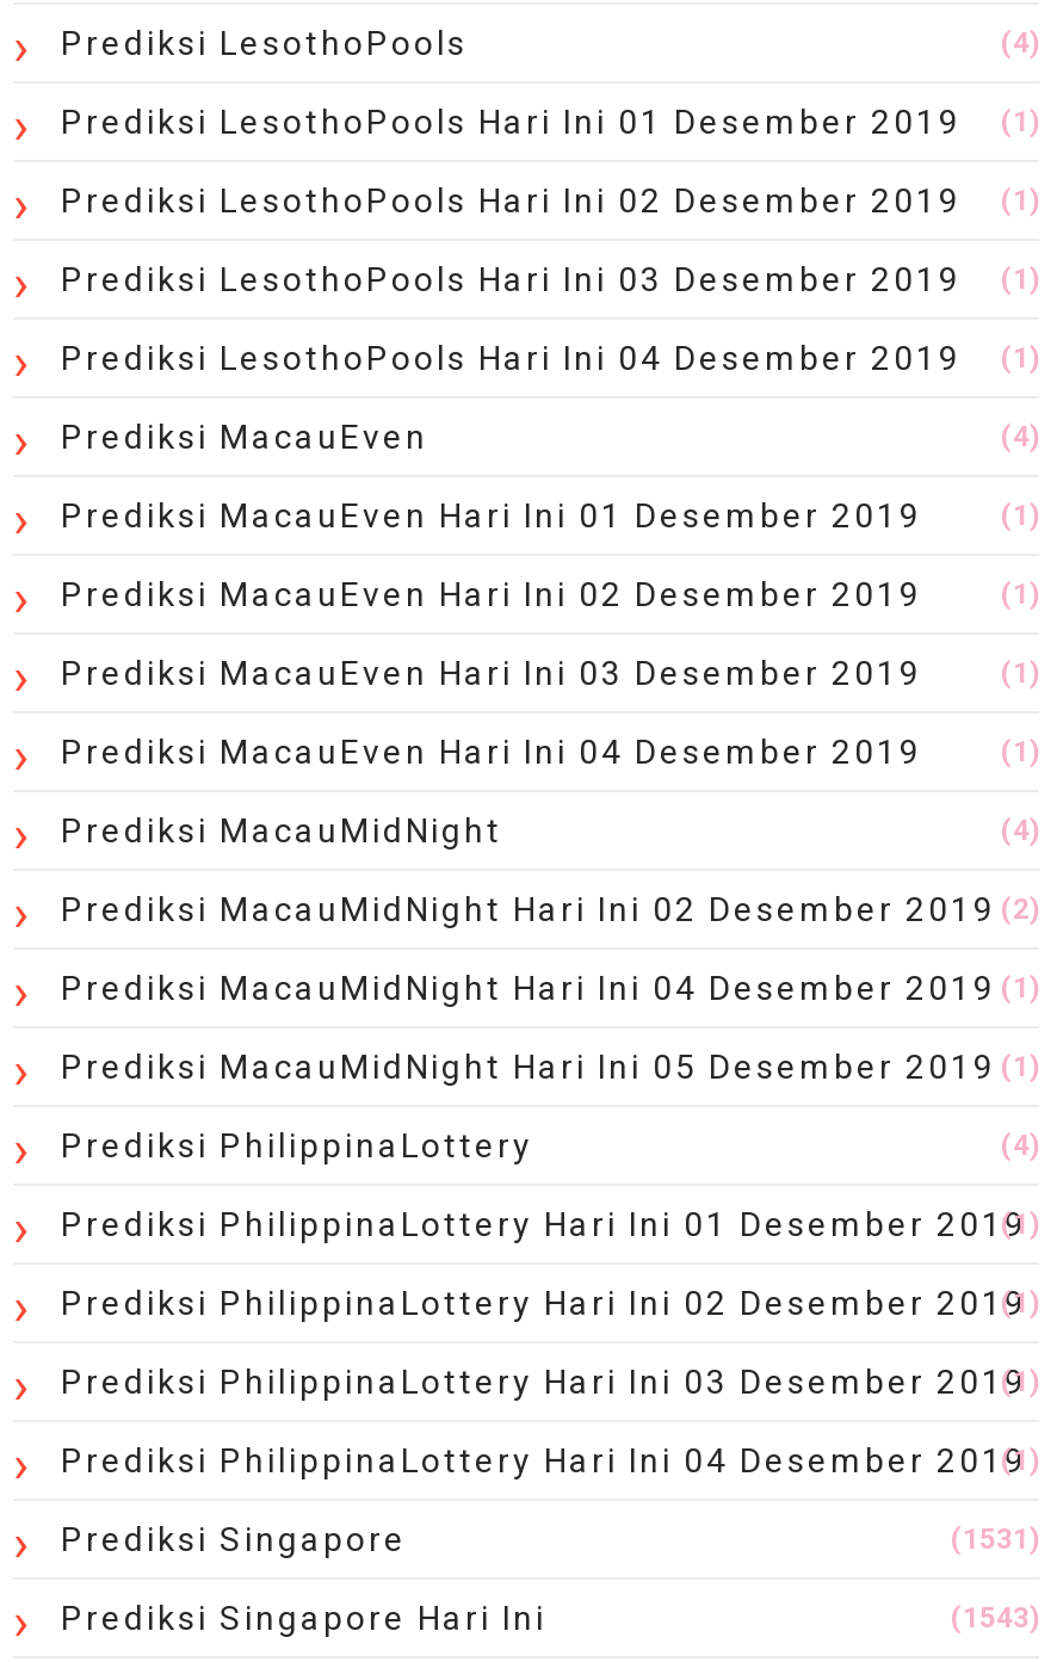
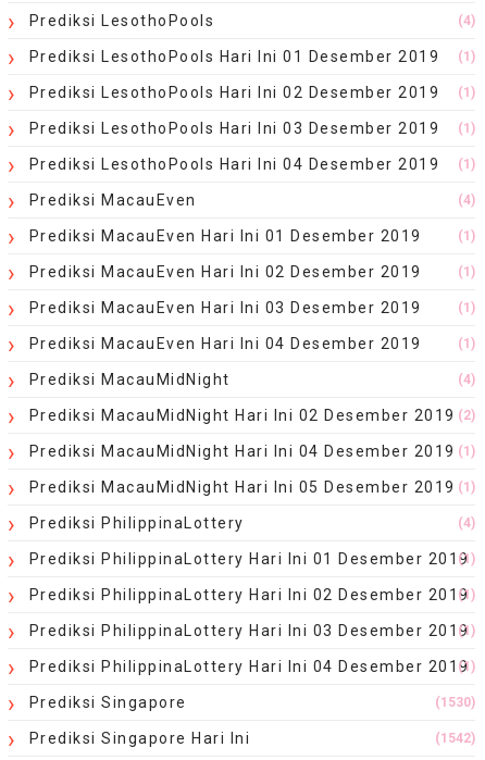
[951,1523,1039,1557] (1531) -> [435,695,475,710] (1530)
[951,1602,1039,1636] (1543) -> [435,731,475,746] (1542)

